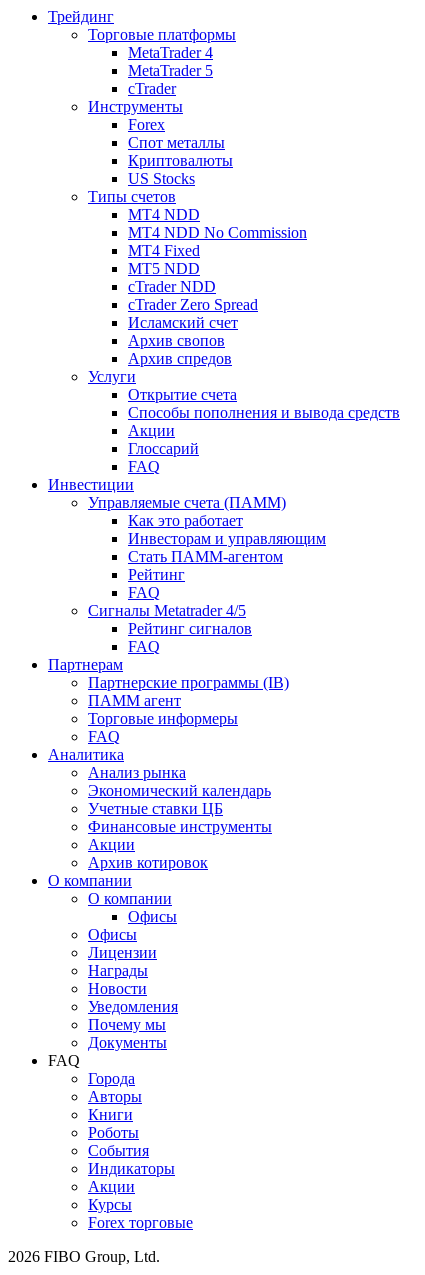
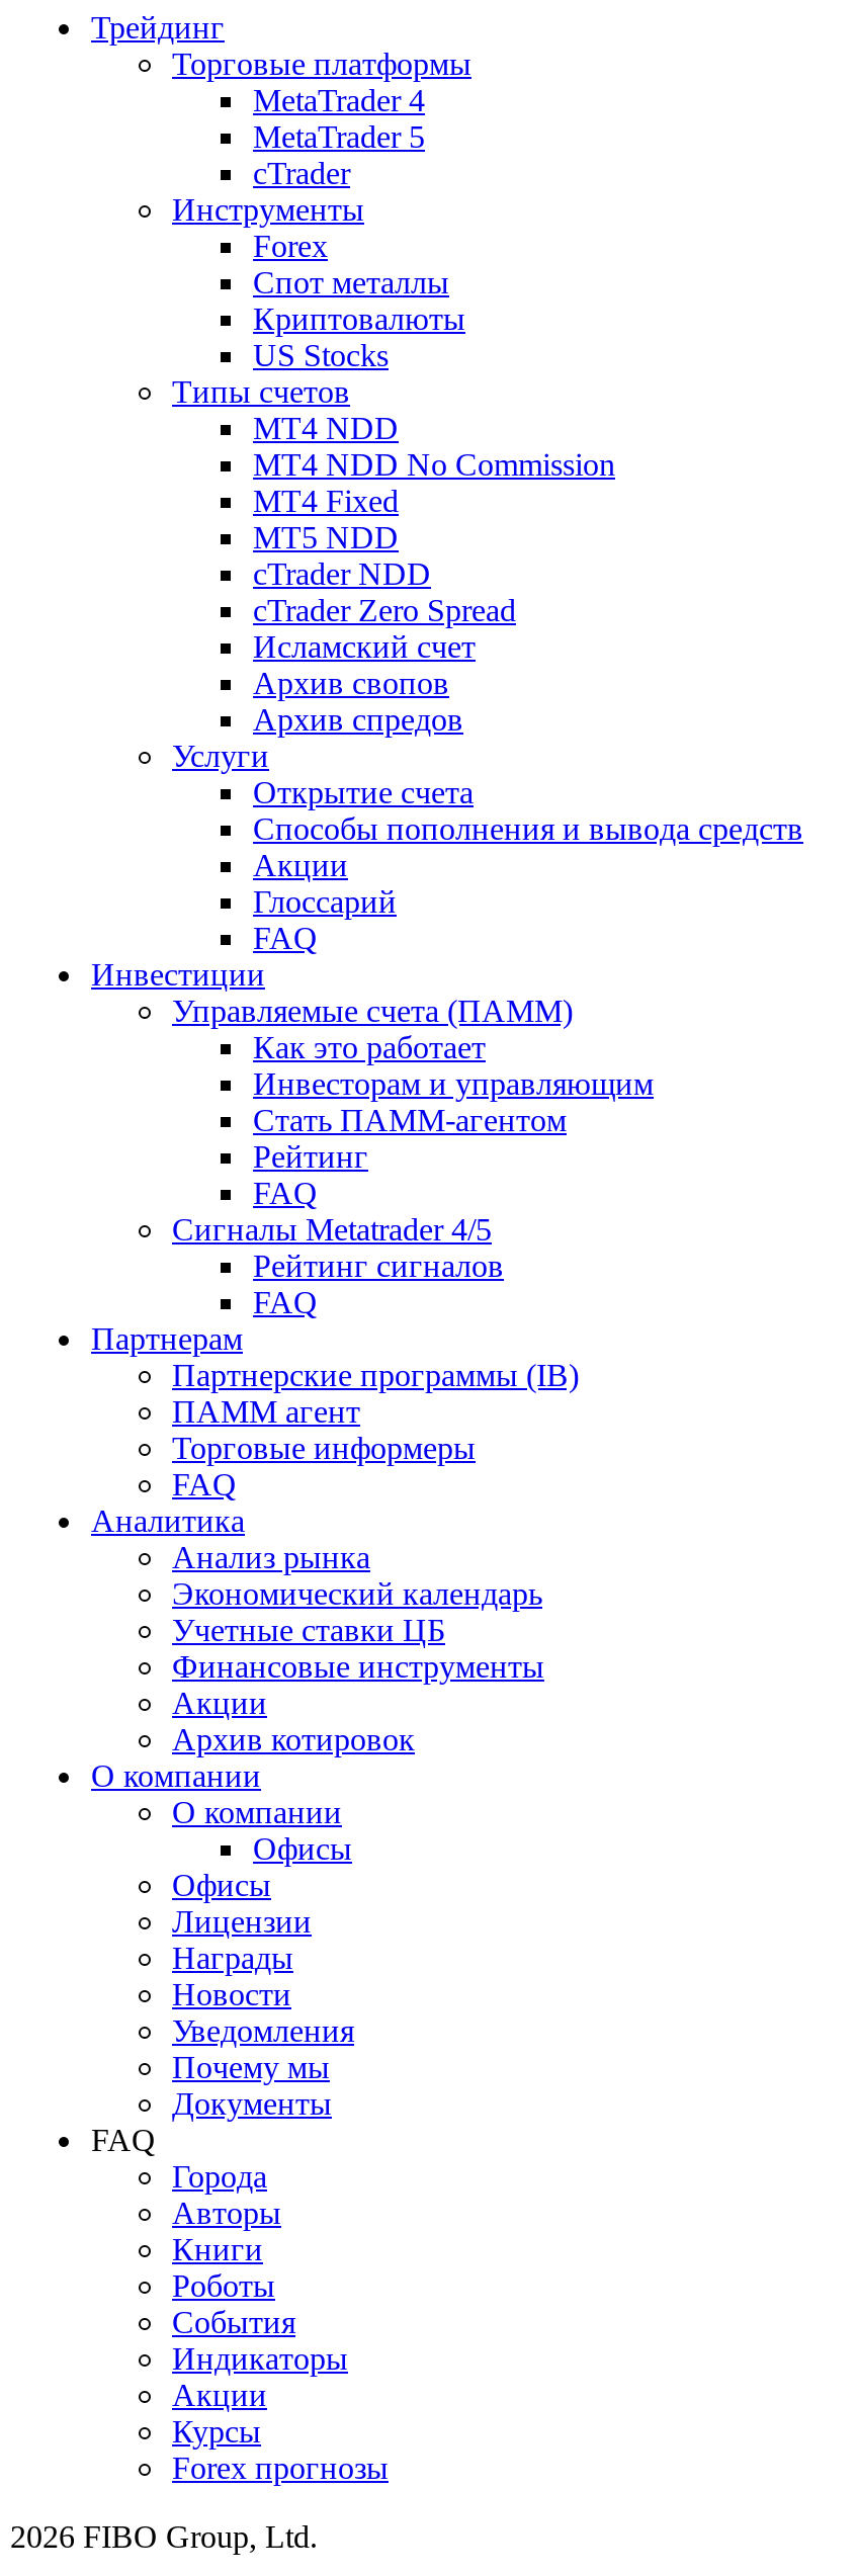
[88,1214,193,1231] Forex торговые -> [172,2451,389,2485] Forex прогнозы

